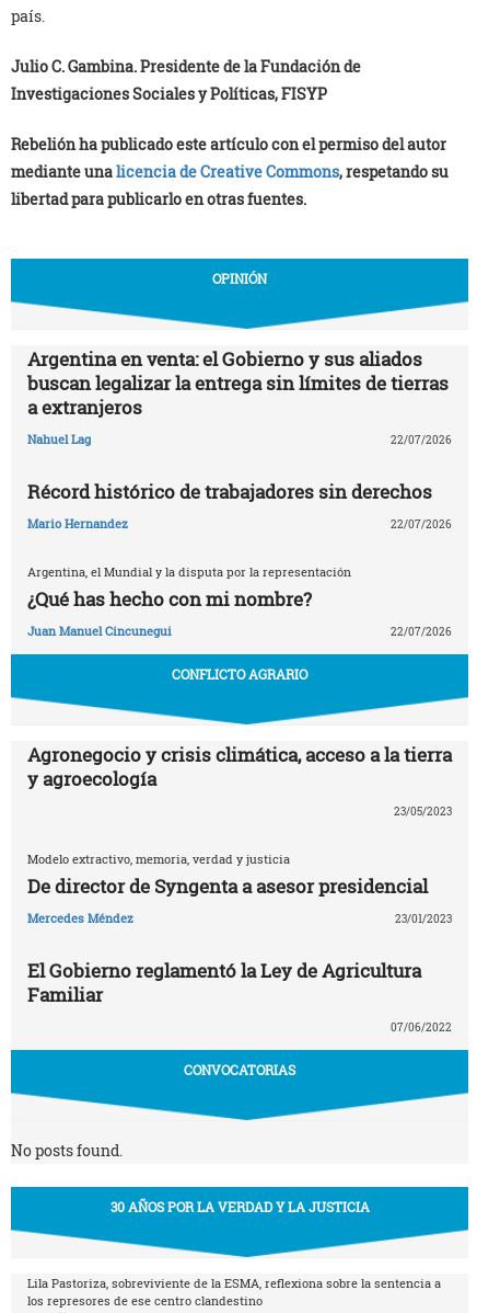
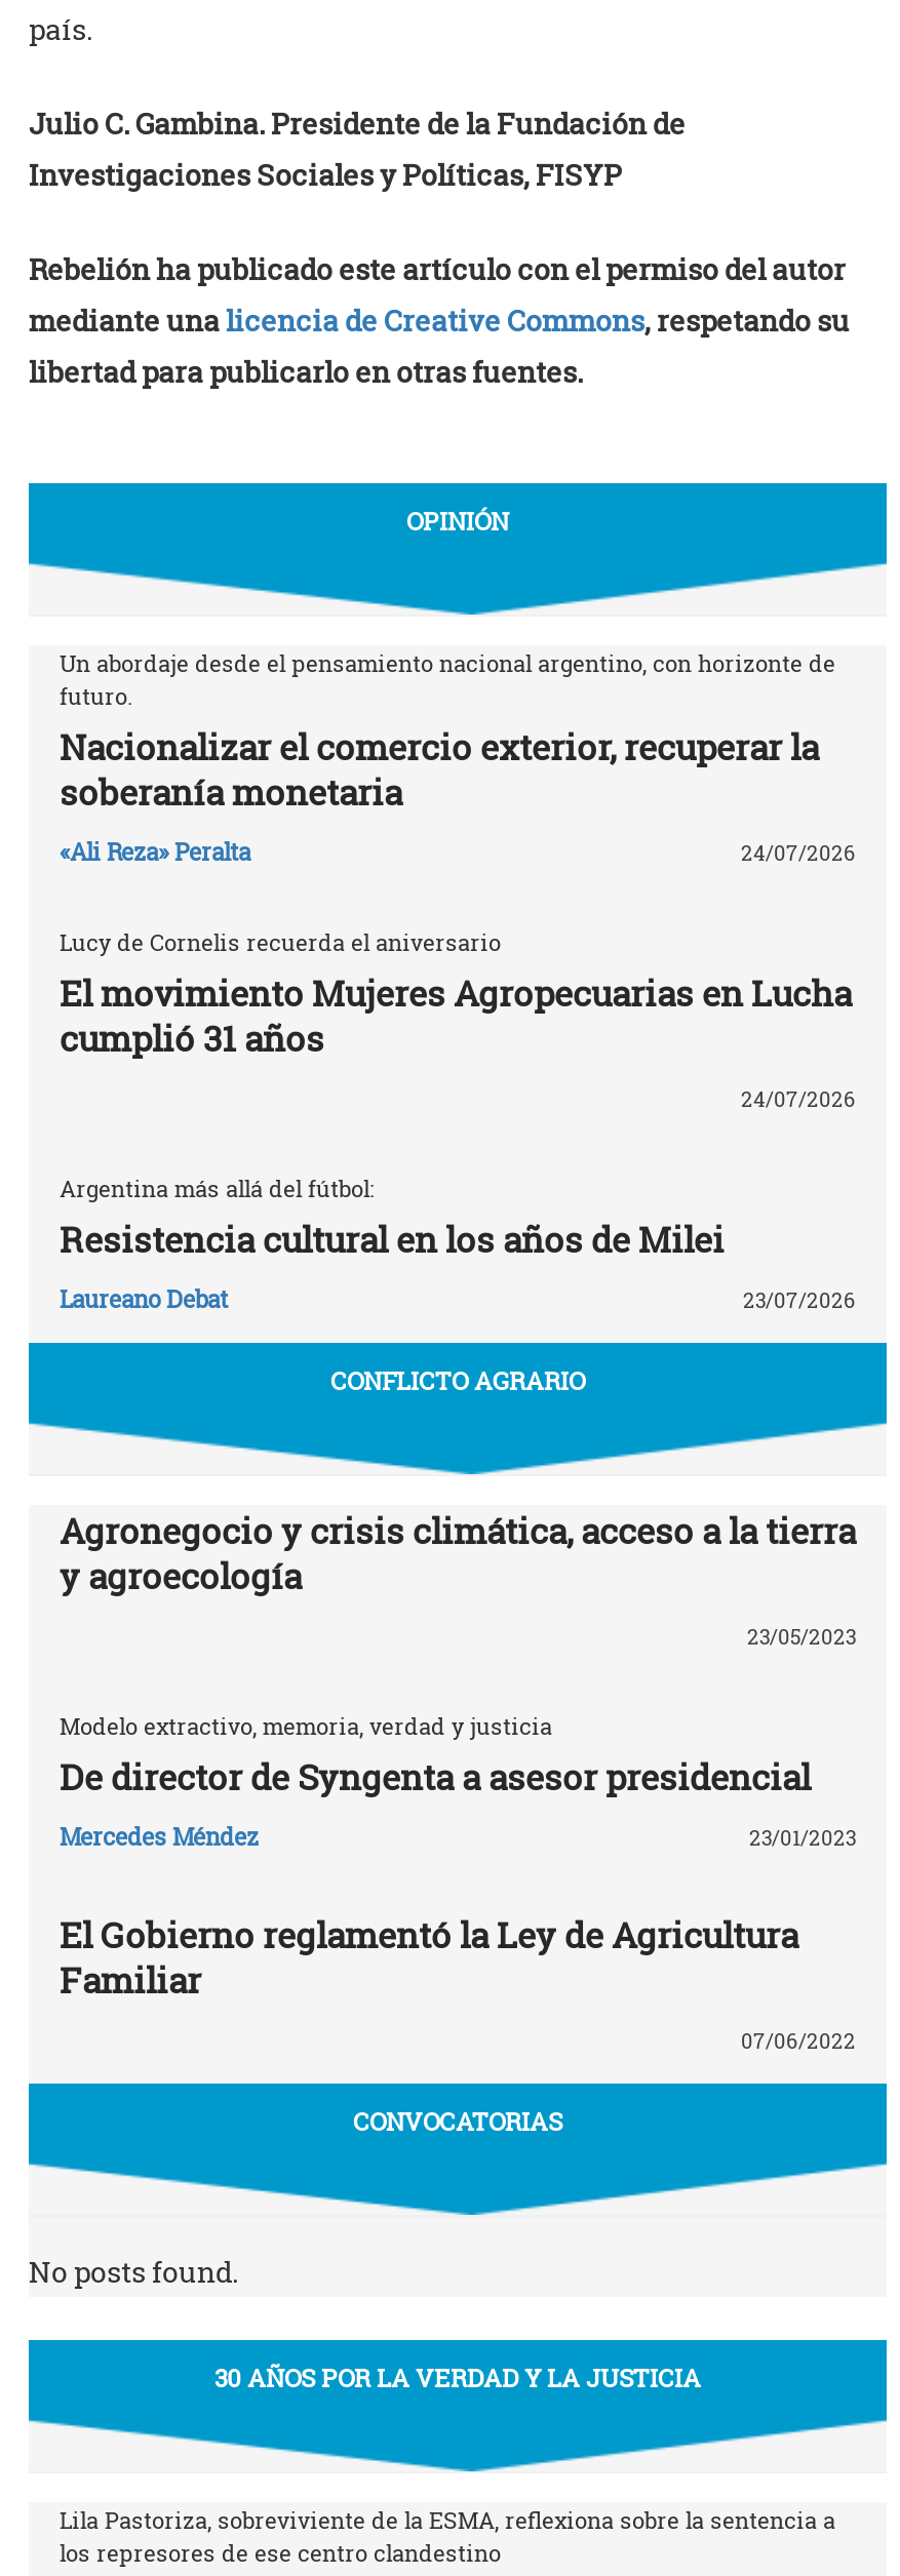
[27,346,449,420] Argentina en venta: el Gobierno y sus aliados | buscan legalizar la entrega sin límites de tierras | a extranjeros -> [60,647,835,815] Un abordaje desde el pensamiento nacional argentino, con horizonte de | futuro. | Nacionalizar el comercio exterior, recuperar la | soberanía monetaria
[27,431,452,448] Nahuel Lag | 22/07/2026 -> [60,837,856,868] «Ali Reza» Peralta | 24/07/2026
[27,479,432,504] Récord histórico de trabajadores sin derechos -> [60,926,852,1062] Lucy de Cornelis recuerda el aniversario | El movimiento Mujeres Agropecuarias en Lucha | cumplió 31 años
[27,516,452,532] Mario Hernandez | 22/07/2026 -> [741,1087,856,1114] 24/07/2026
[27,563,351,611] Argentina, el Mundial y la disputa por la representación | ¿Qué has hecho con mi nombre? -> [60,1172,725,1262] Argentina más allá del fútbol: | Resistencia cultural en los años de Milei
[27,623,452,639] Juan Manuel Cincunegui | 22/07/2026 -> [60,1284,856,1315] Laureano Debat | 23/07/2026

